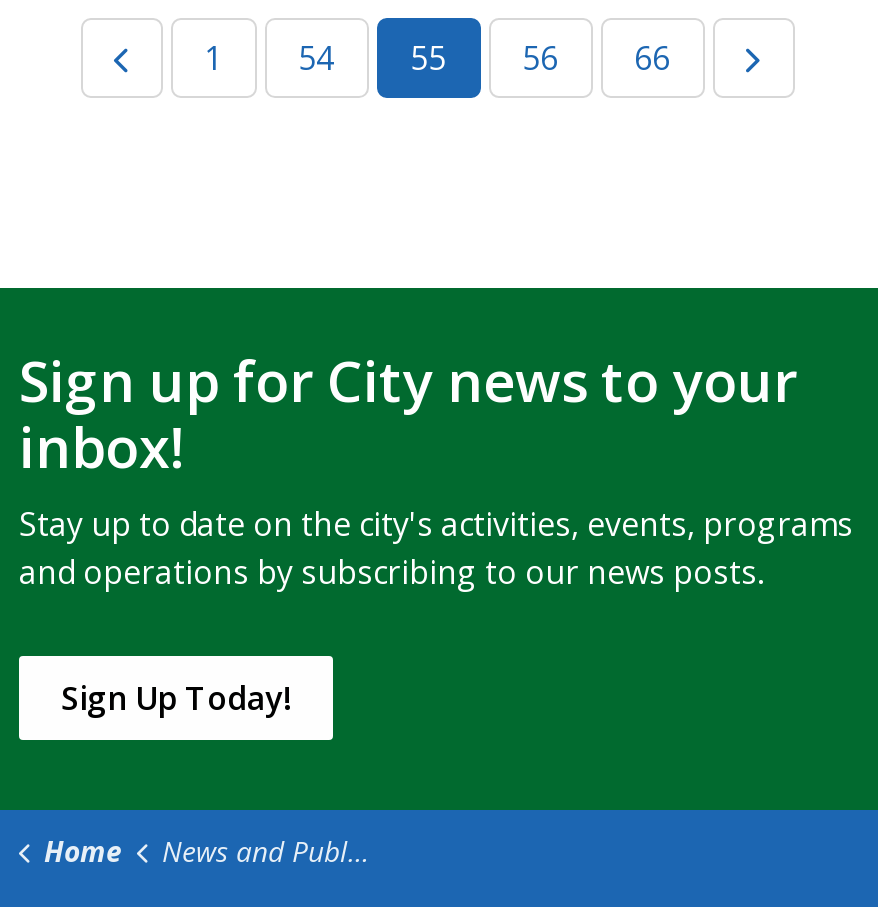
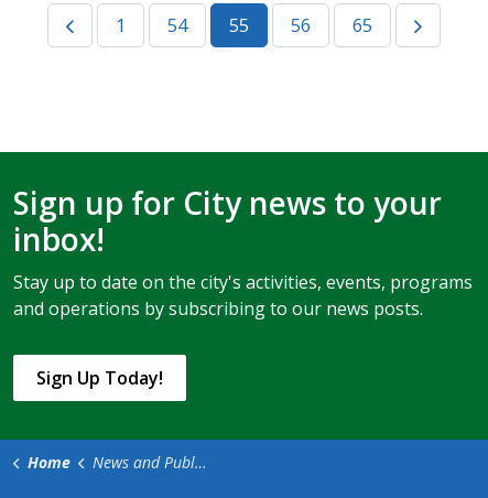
[204,36,670,80] 1 54 55 56 66 -> [115,13,372,37] 1 54 55 56 65

